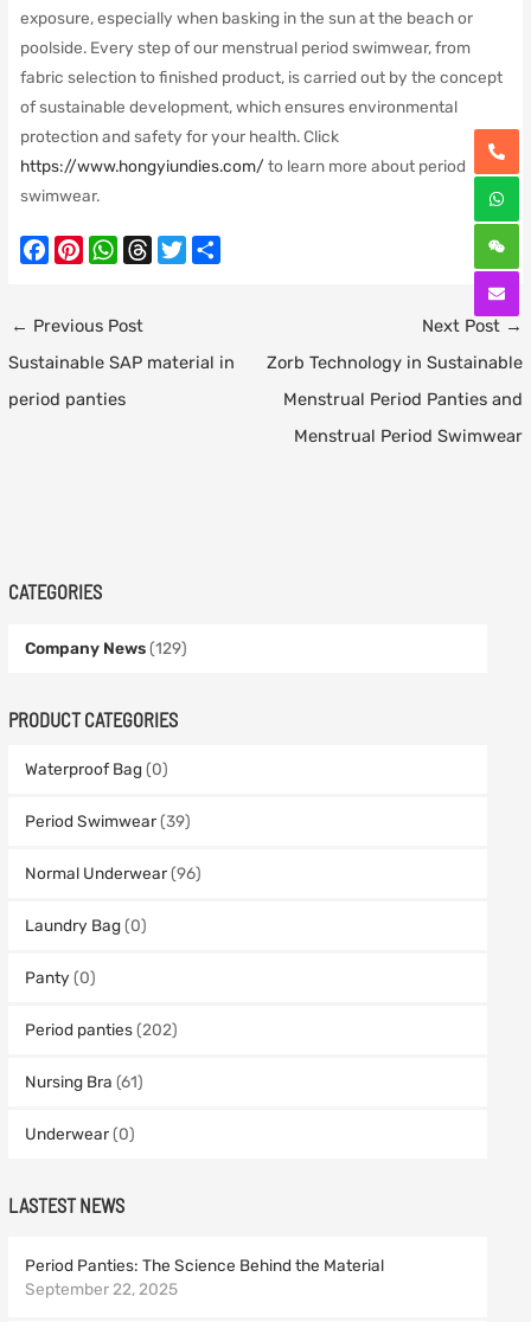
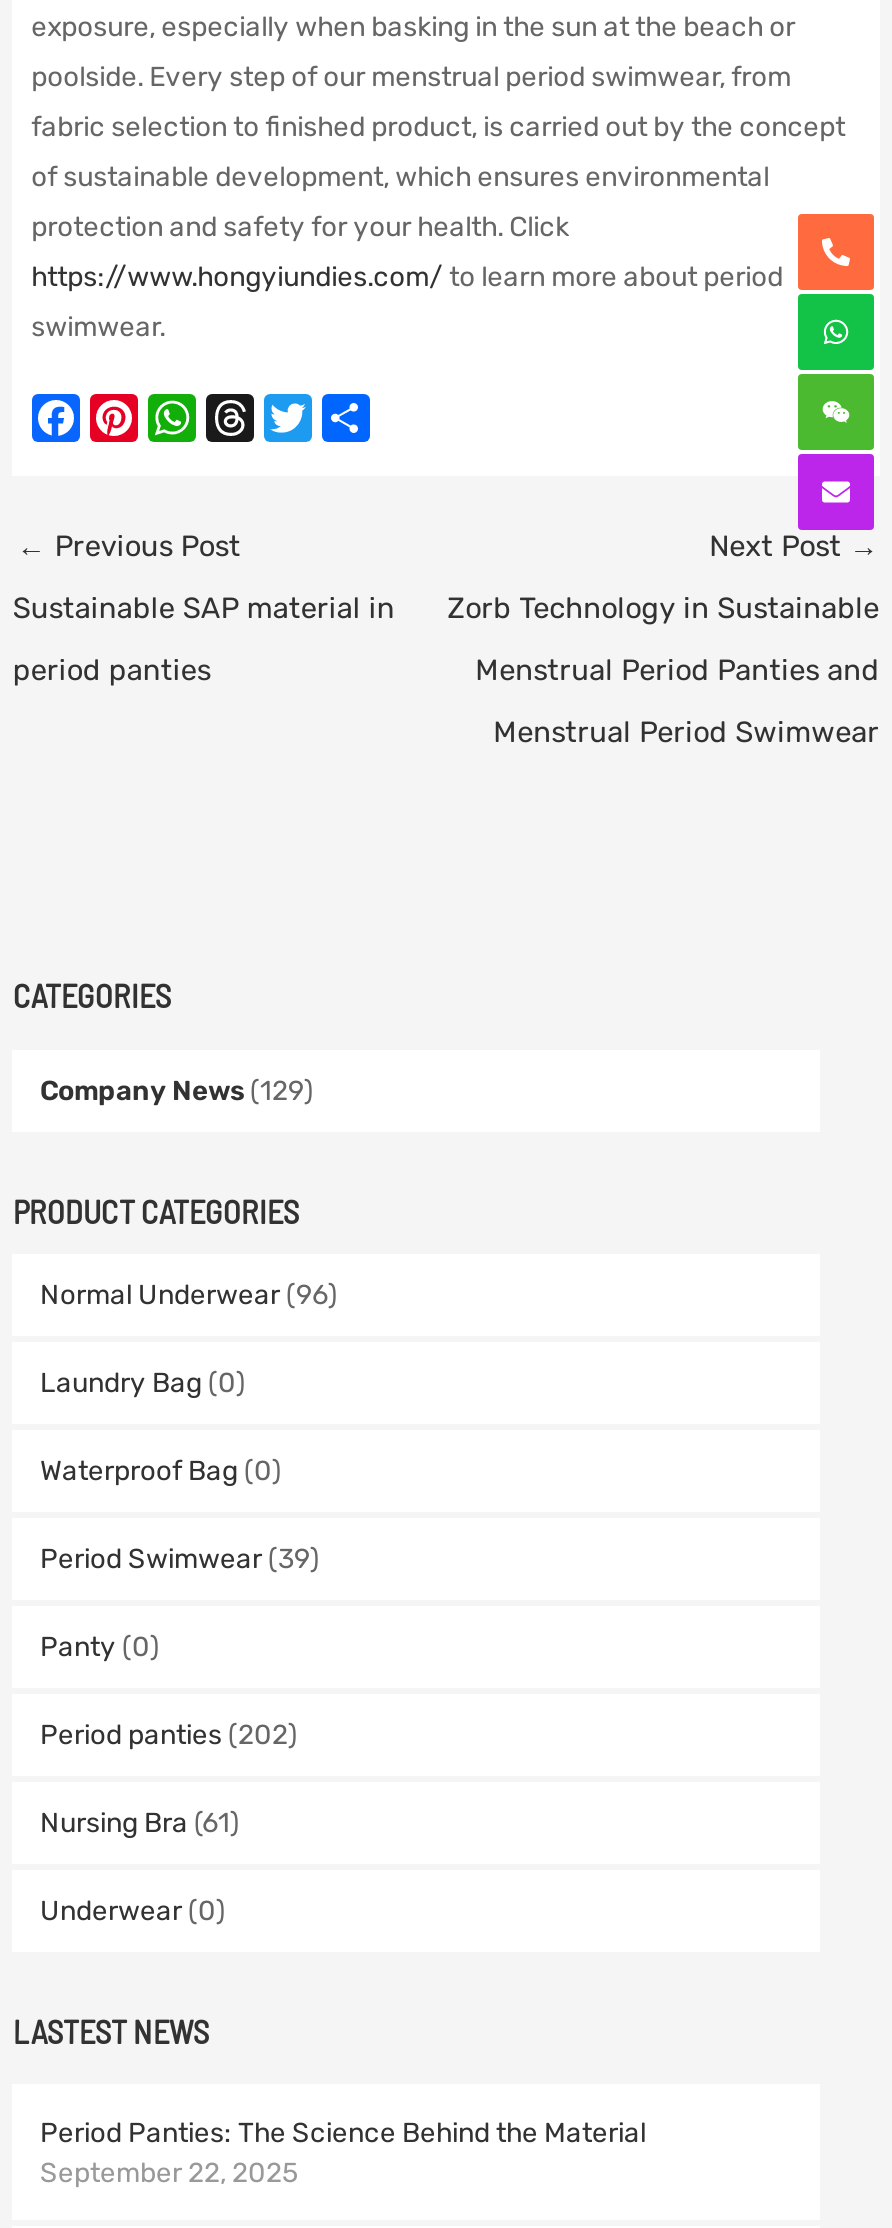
moved [25,759,191,830] -> [40,1454,320,1574]: Waterproof Bag (0) | Period Swimwear (39)
moved [25,863,201,935] -> [40,1278,338,1398]: Normal Underwear (96) | Laundry Bag (0)

